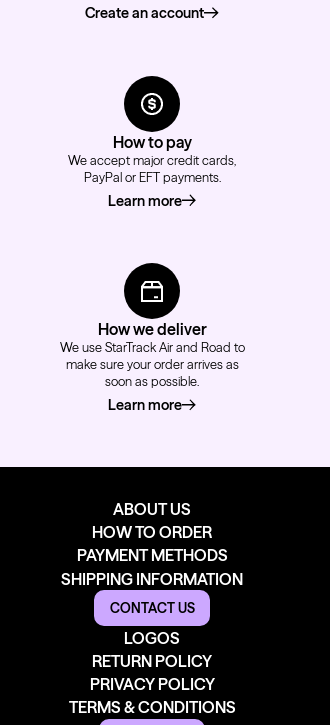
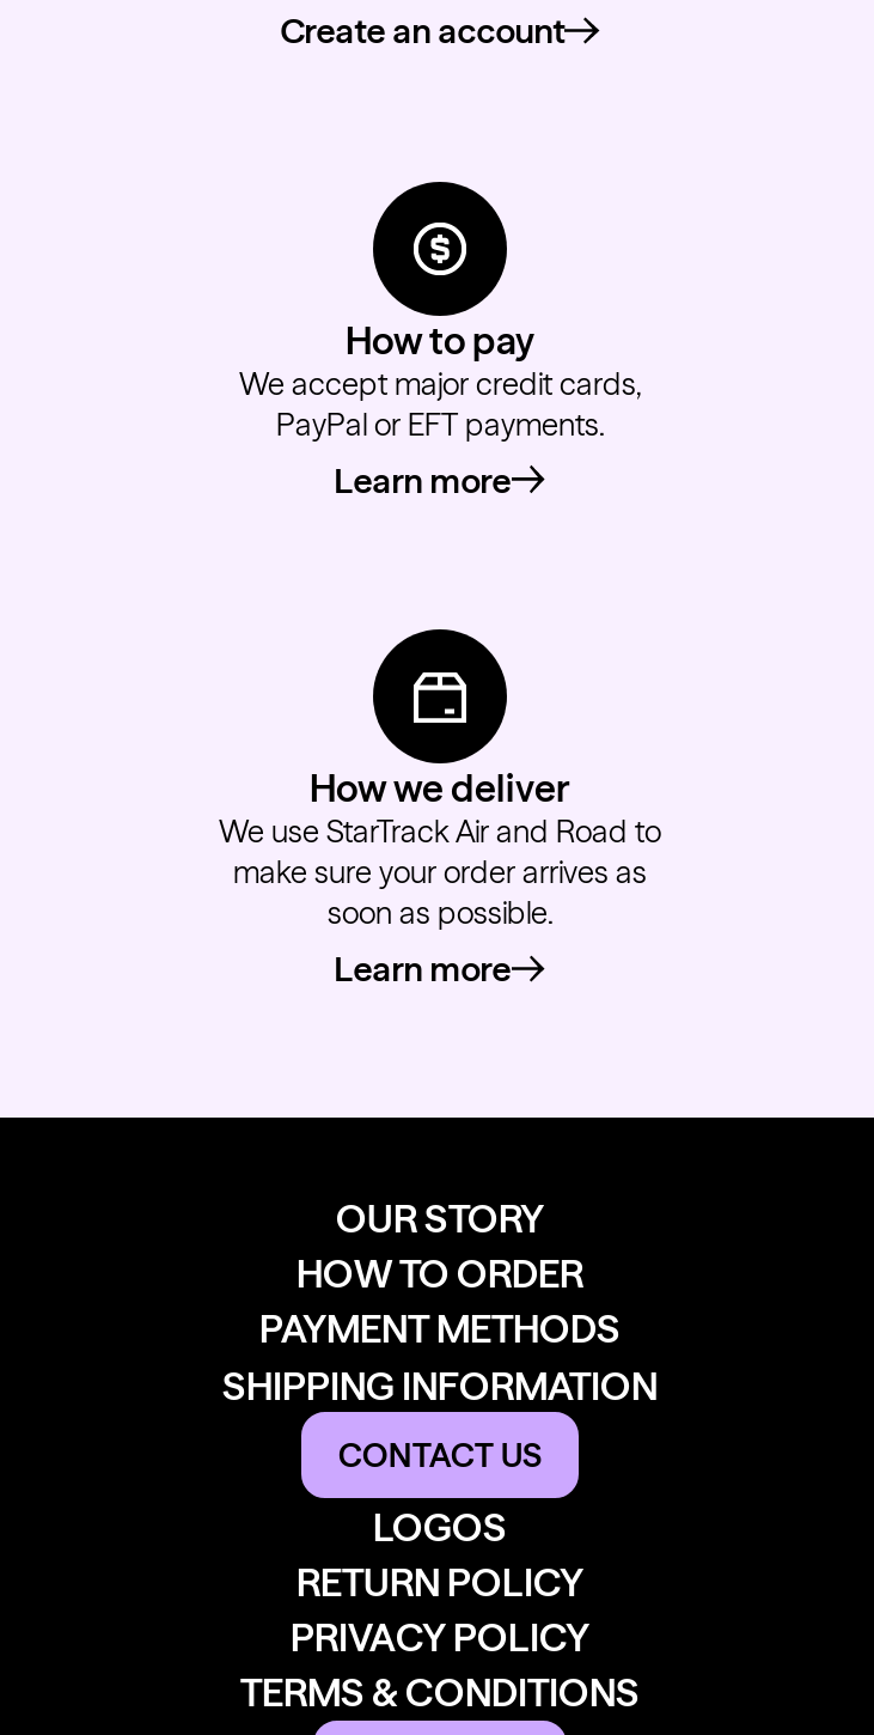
[113,499,191,519] ABOUT US -> [336,1194,544,1242] OUR STORY

